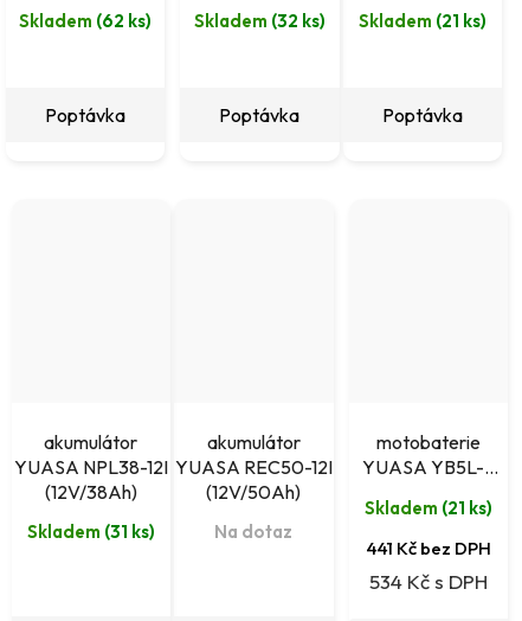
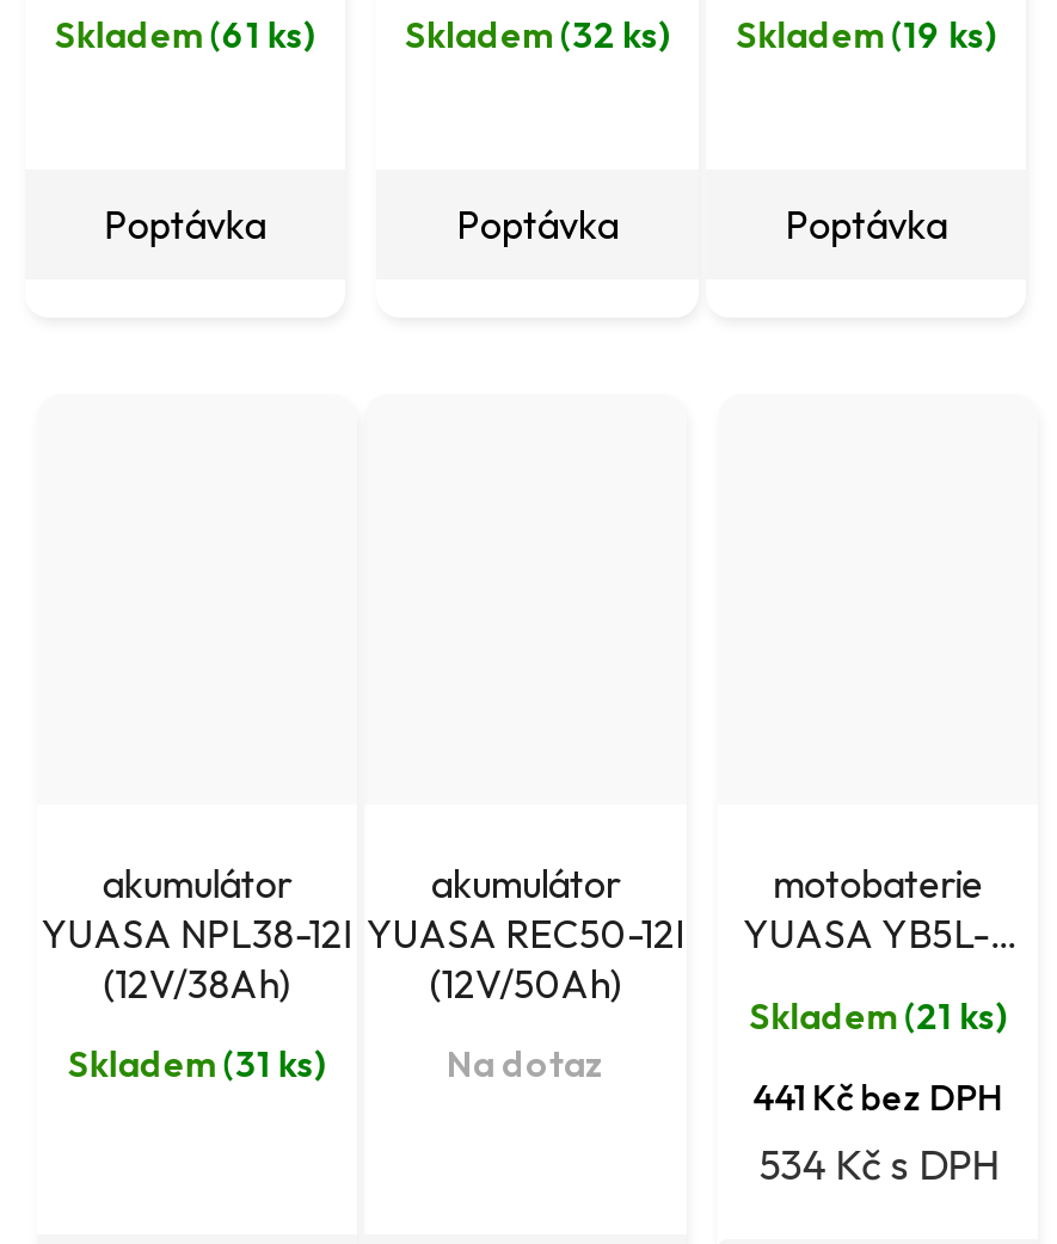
[19,9,151,32] Skladem (62 ks) -> [54,11,315,57] Skladem (61 ks)
[359,9,487,32] Skladem (21 ks) -> [736,11,996,57] Skladem (19 ks)

